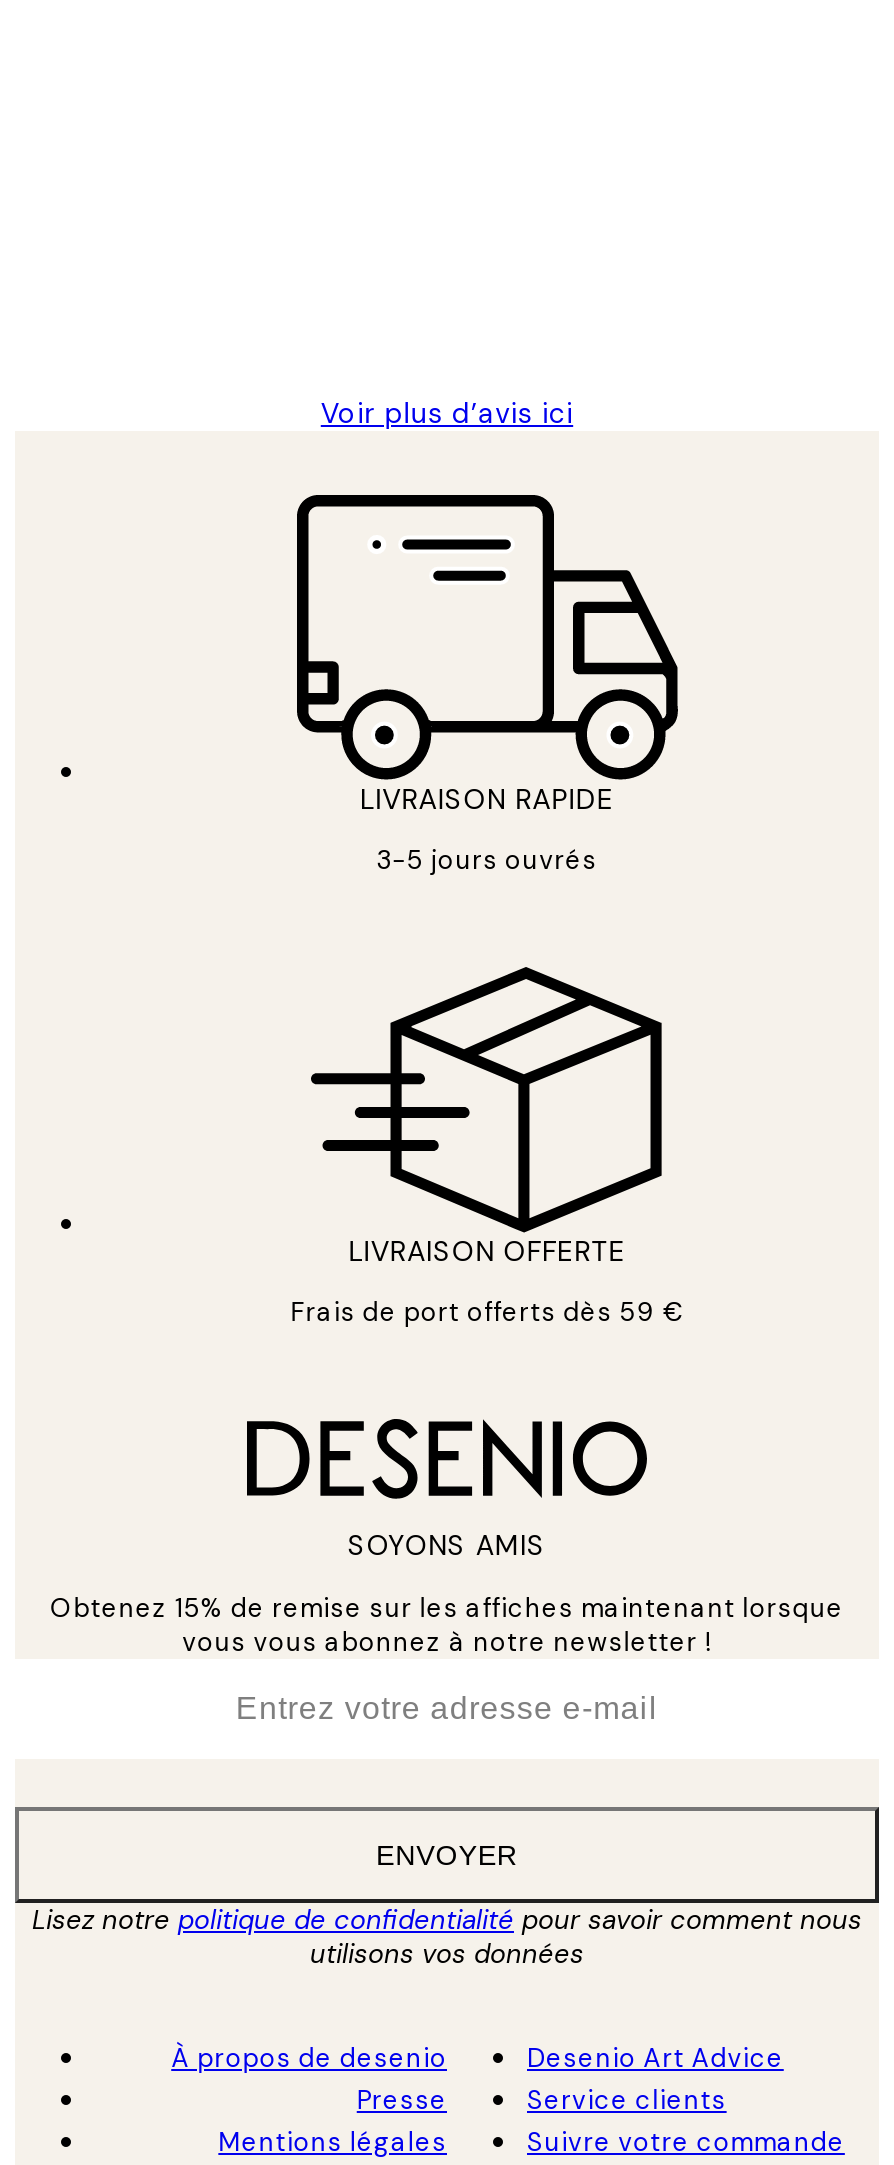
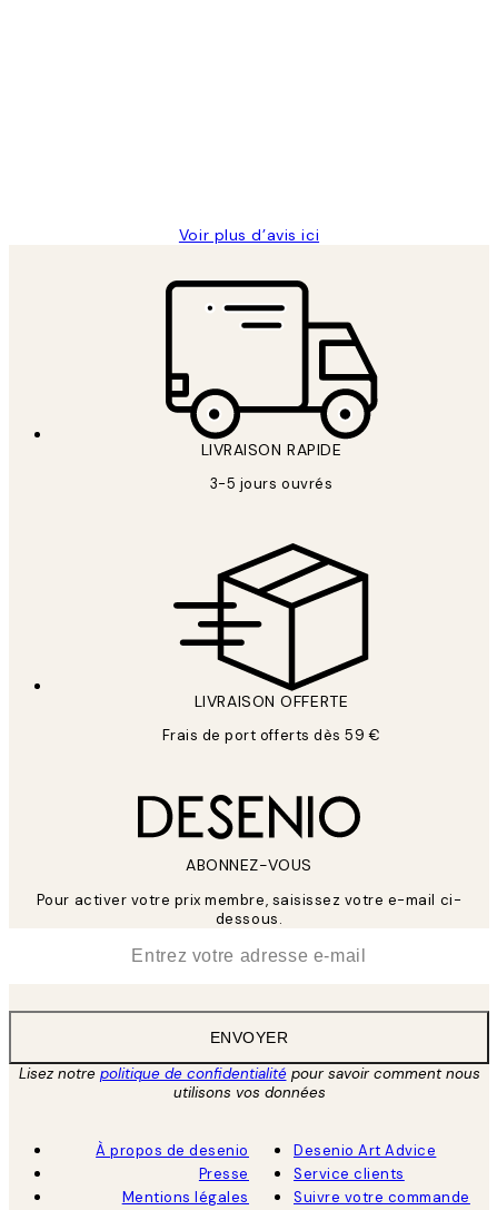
[348,1527,546,1563] SOYONS AMIS -> [186,855,312,875] ABONNEZ-VOUS
[50,1591,844,1659] Obtenez 15% de remise sur les affiches maintenant lorsque | vous vous abonnez à notre newsletter ! -> [37,890,462,928] Pour activer votre prix membre, saisissez votre e-mail ci- | dessous.

